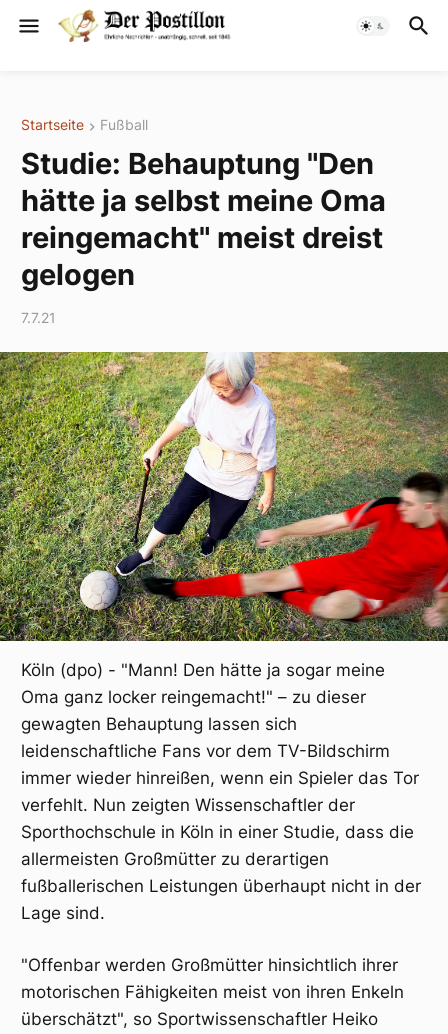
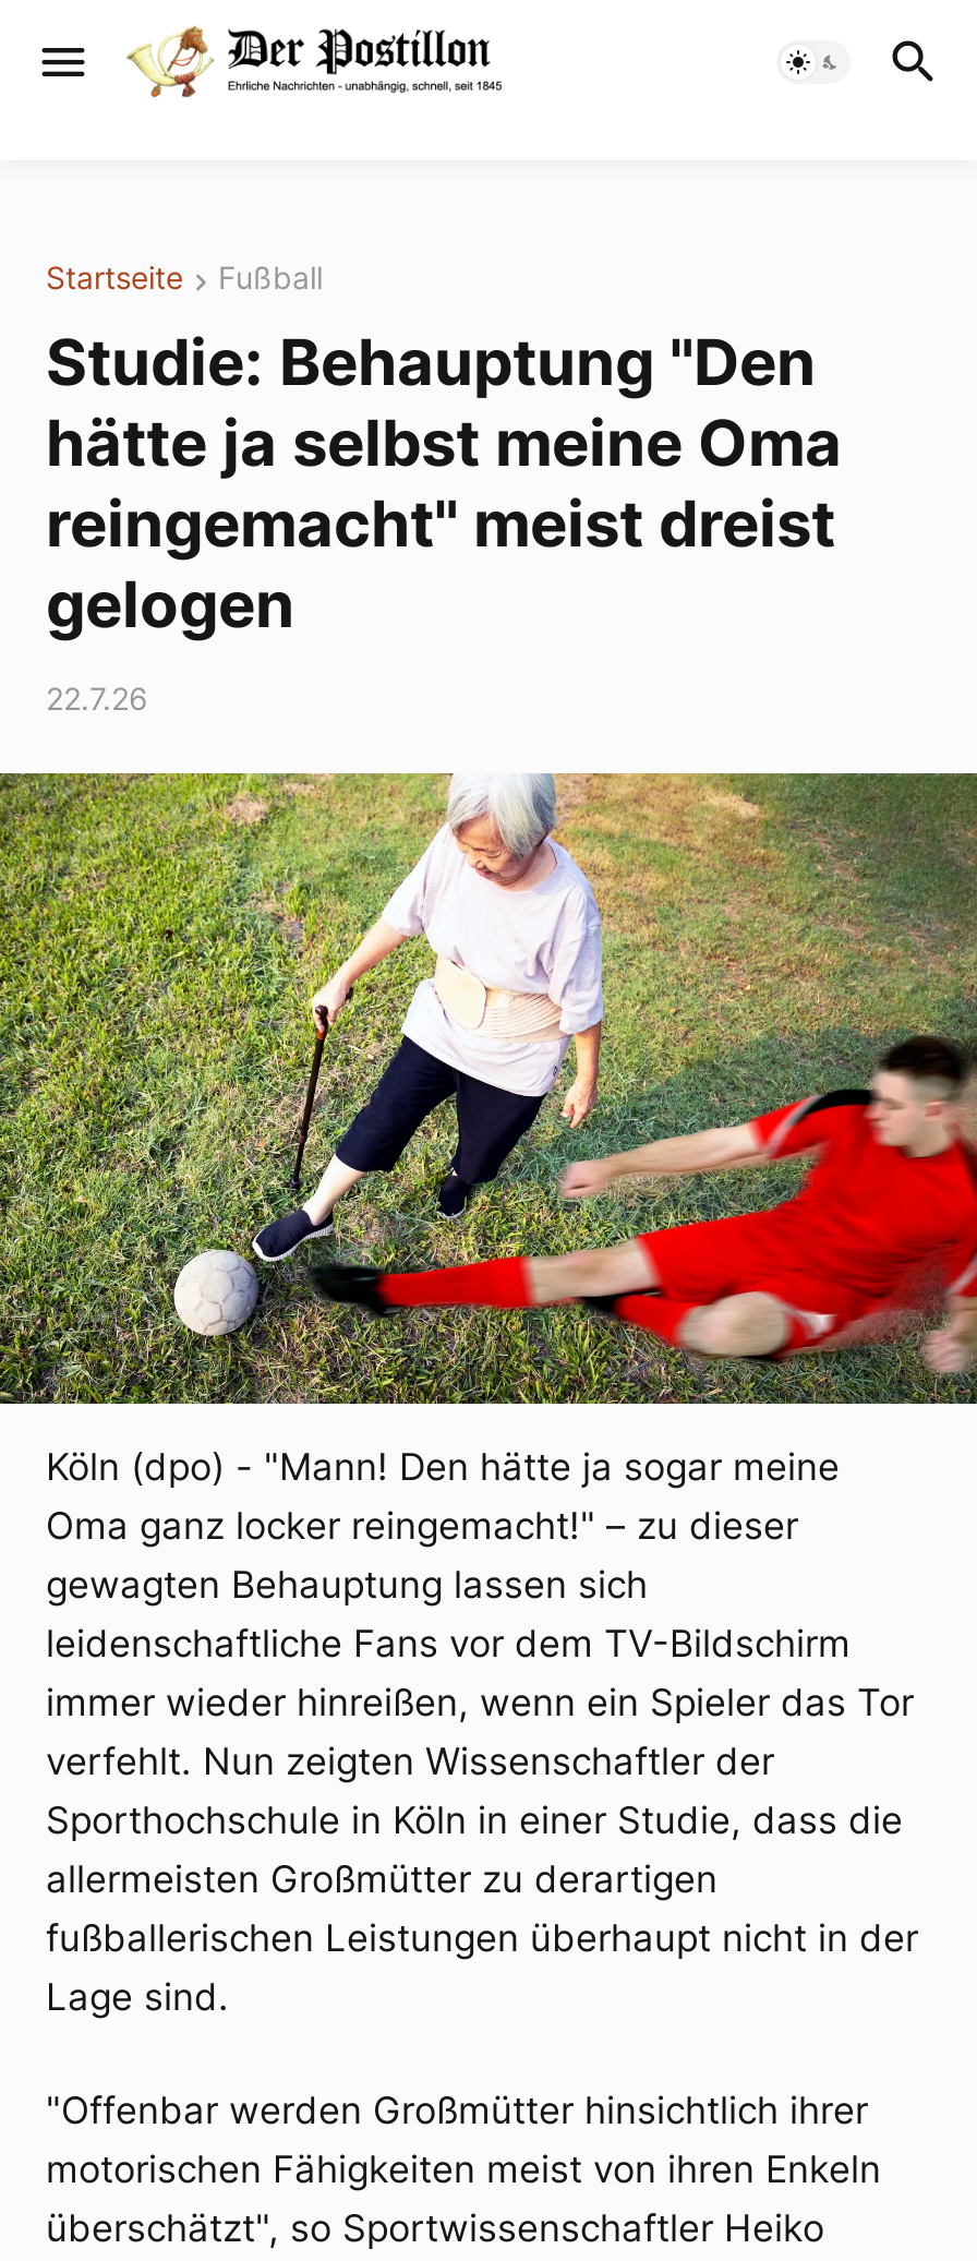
[21,308,56,325] 7.7.21 -> [46,678,148,715] 22.7.26

